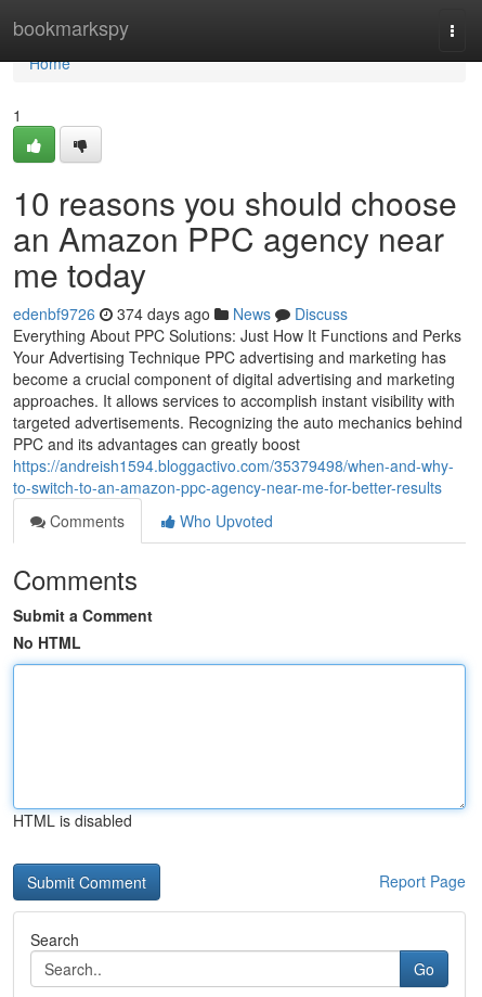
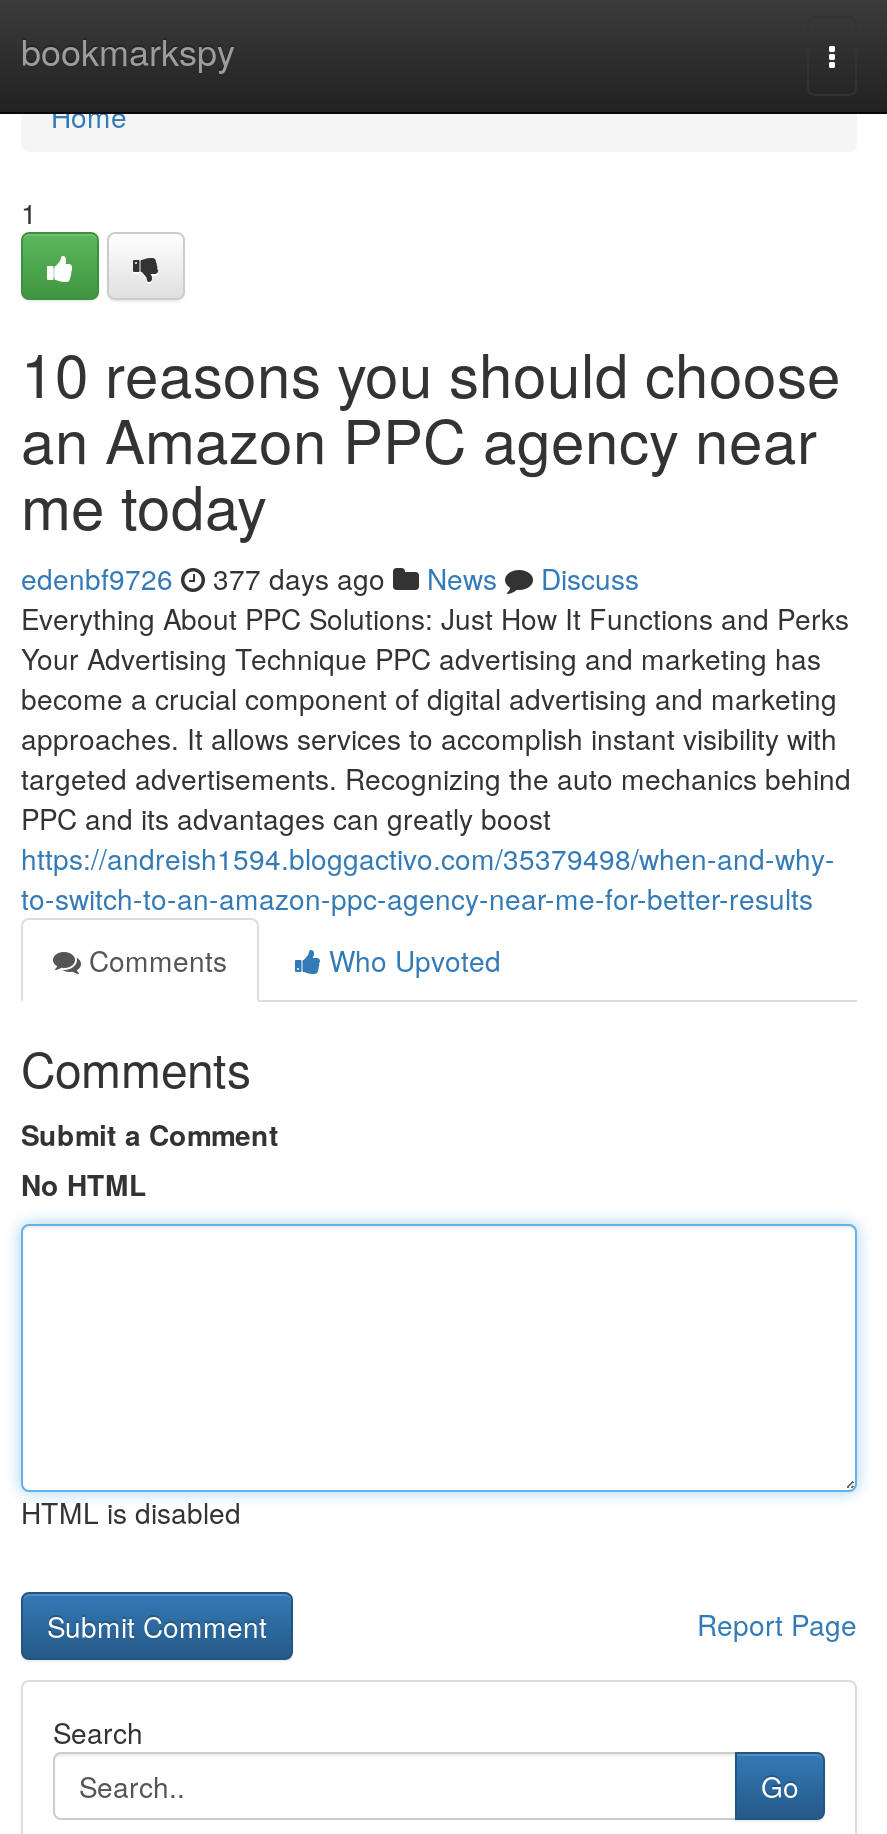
[13,303,348,324] edenbf9726 374 days ago News Discuss -> [21,558,639,598] edenbf9726 377 days ago News Discuss

